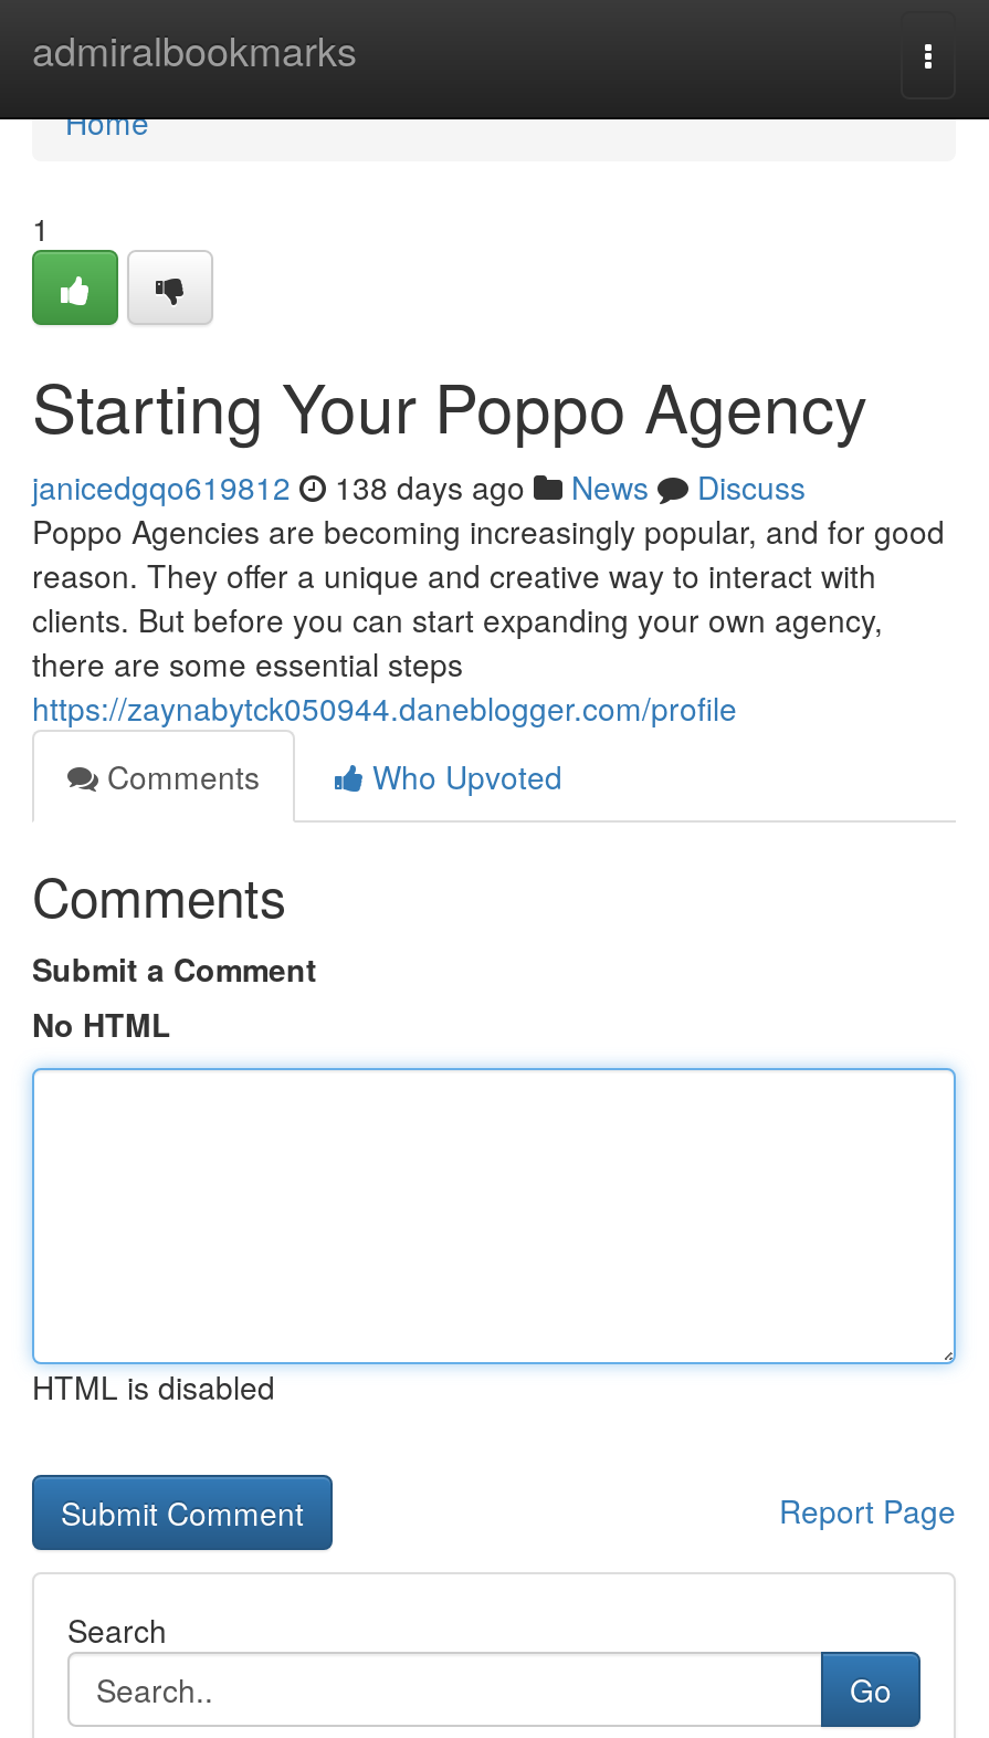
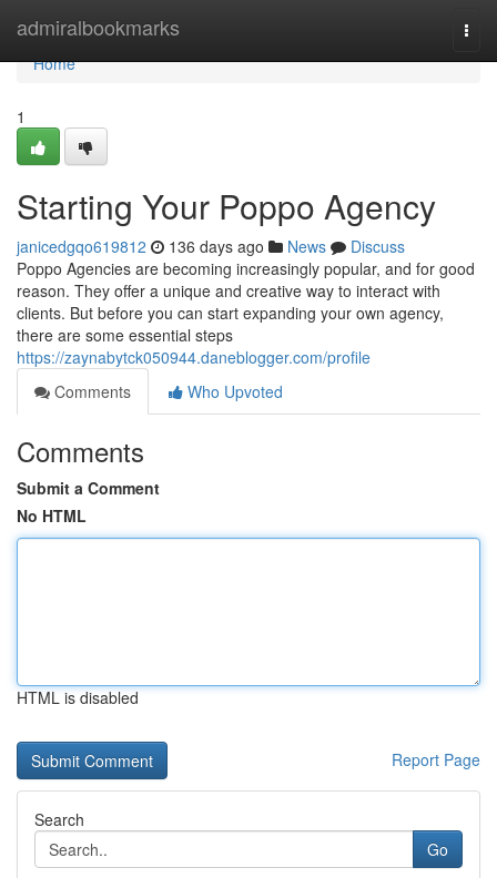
[32,464,806,509] janicedgqo619812 138 days ago News Discuss -> [17,235,405,257] janicedgqo619812 136 days ago News Discuss

